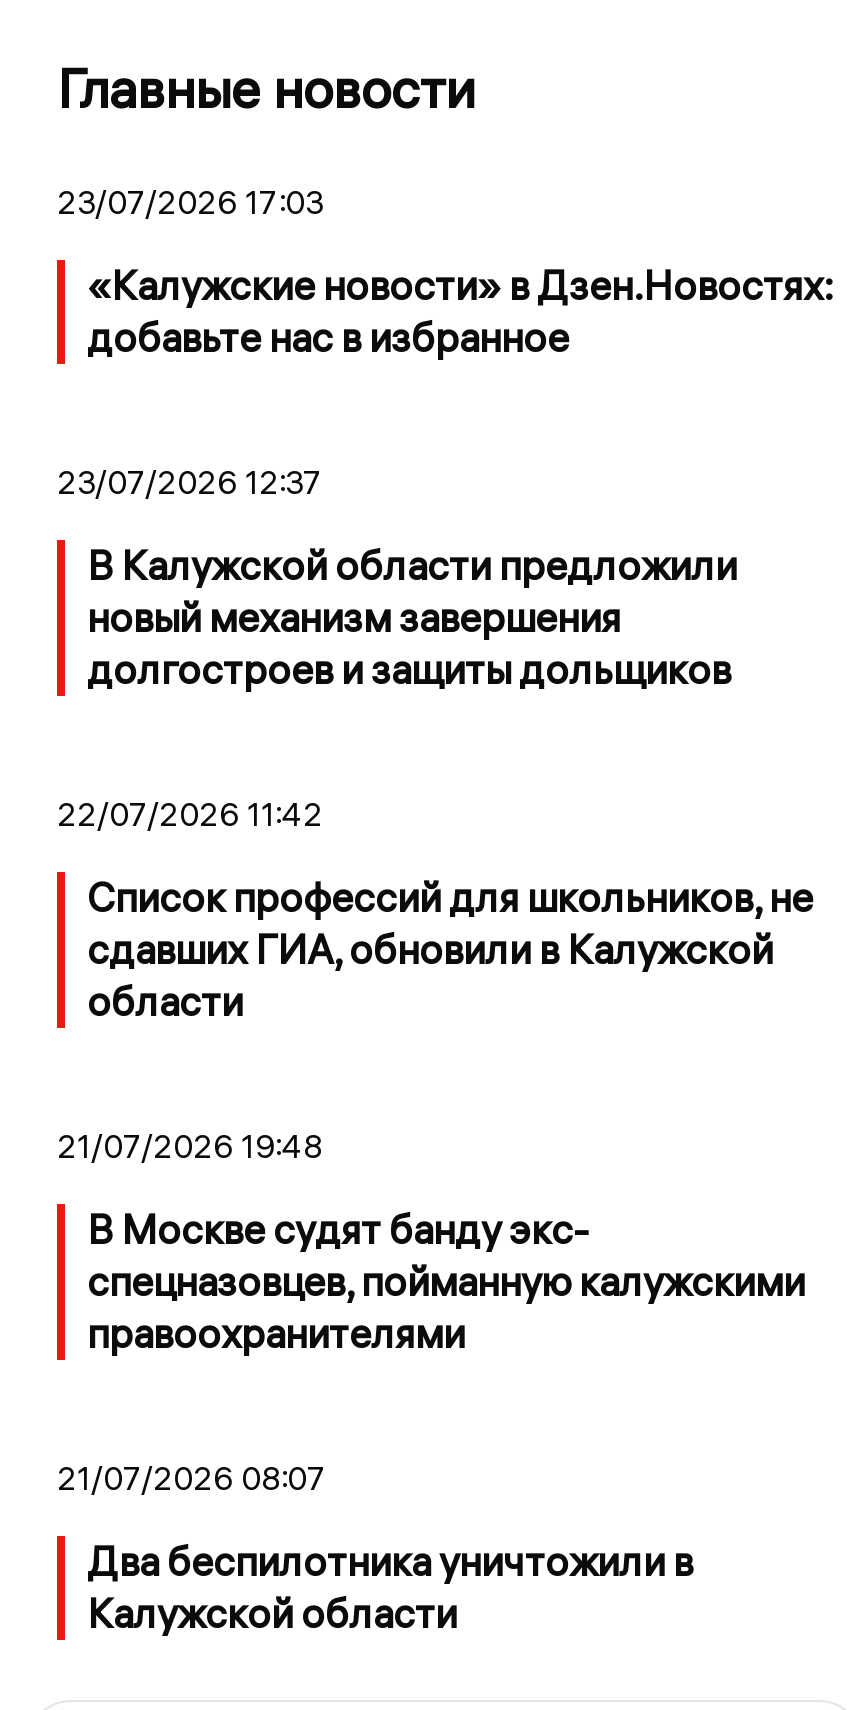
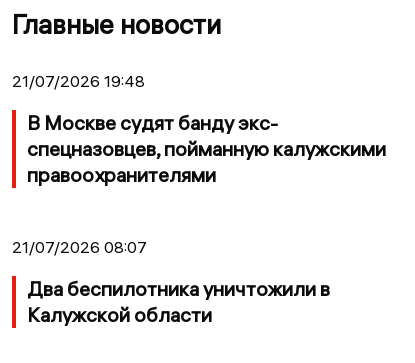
[57,182,833,1026] 23/07/2026 17:03 | «Калужские новости» в Дзен.Новостях: | добавьте нас в избранное | 23/07/2026 12:37 | В Калужской области предложили | новый механизм завершения | долгостроев и защиты дольщиков | 22/07/2026 11:42 | Список профессий для школьников, не | сдавших ГИА, обновили в Калужской | области -> none

